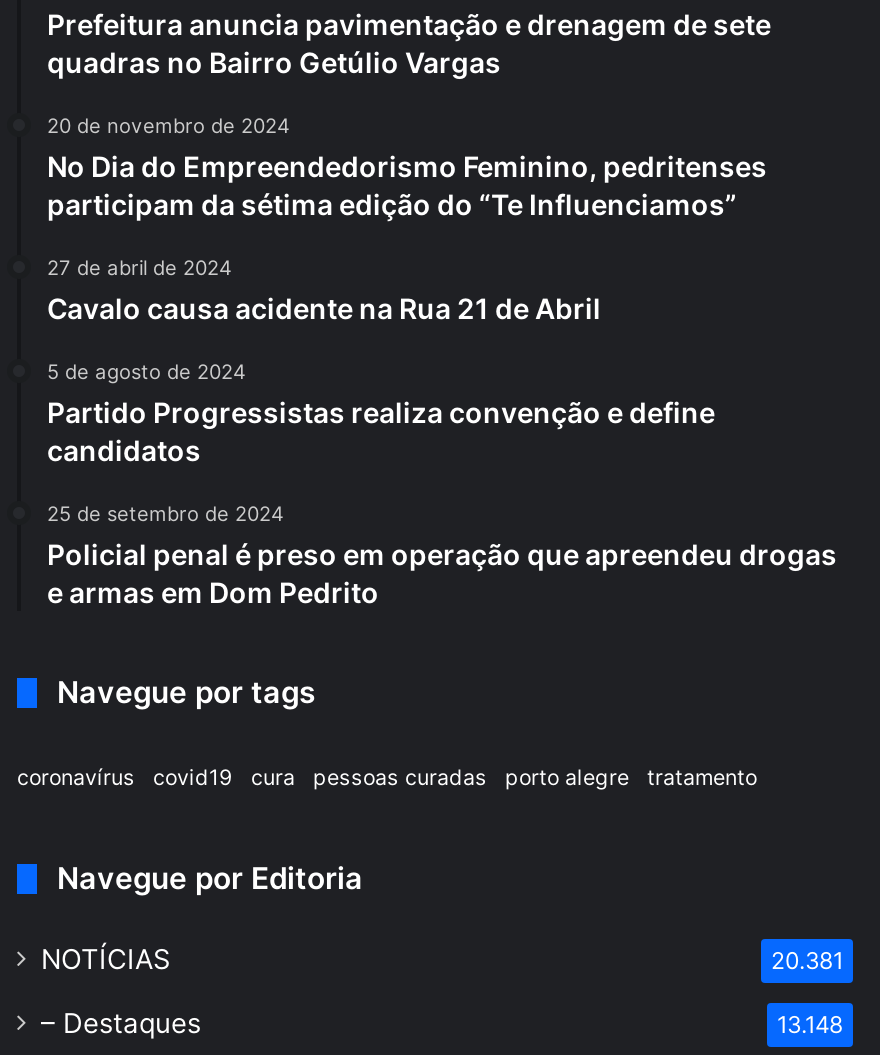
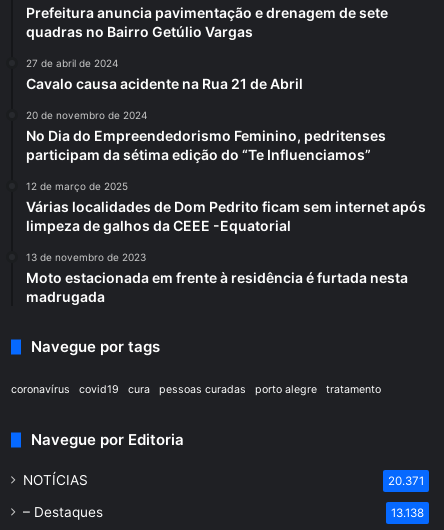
moved [47,114,767,222] -> [26,109,386,163]: 20 de novembro de 2024 | No Dia do Empreendedorismo Feminino, pedritenses | participam da sétima edição do “Te Influenciamos”
moved [47,256,601,326] -> [26,57,303,92]: 27 de abril de 2024 | Cavalo causa acidente na Rua 21 de Abril
[47,360,837,610] 5 de agosto de 2024 | Partido Progressistas realiza convenção e define | candidatos | 25 de setembro de 2024 | Policial penal é preso em operação que apreendeu drogas | e armas em Dom Pedrito -> [26,180,426,305] 12 de março de 2025 | Várias localidades de Dom Pedrito ficam sem internet após | limpeza de galhos da CEEE -Equatorial | 13 de novembro de 2023 | Moto estacionada em frente à residência é furtada nesta | madrugada
[771,948,843,976] 20.381 -> [388,474,424,488] 20.371
[777,1012,843,1040] 13.148 -> [391,506,424,520] 13.138

